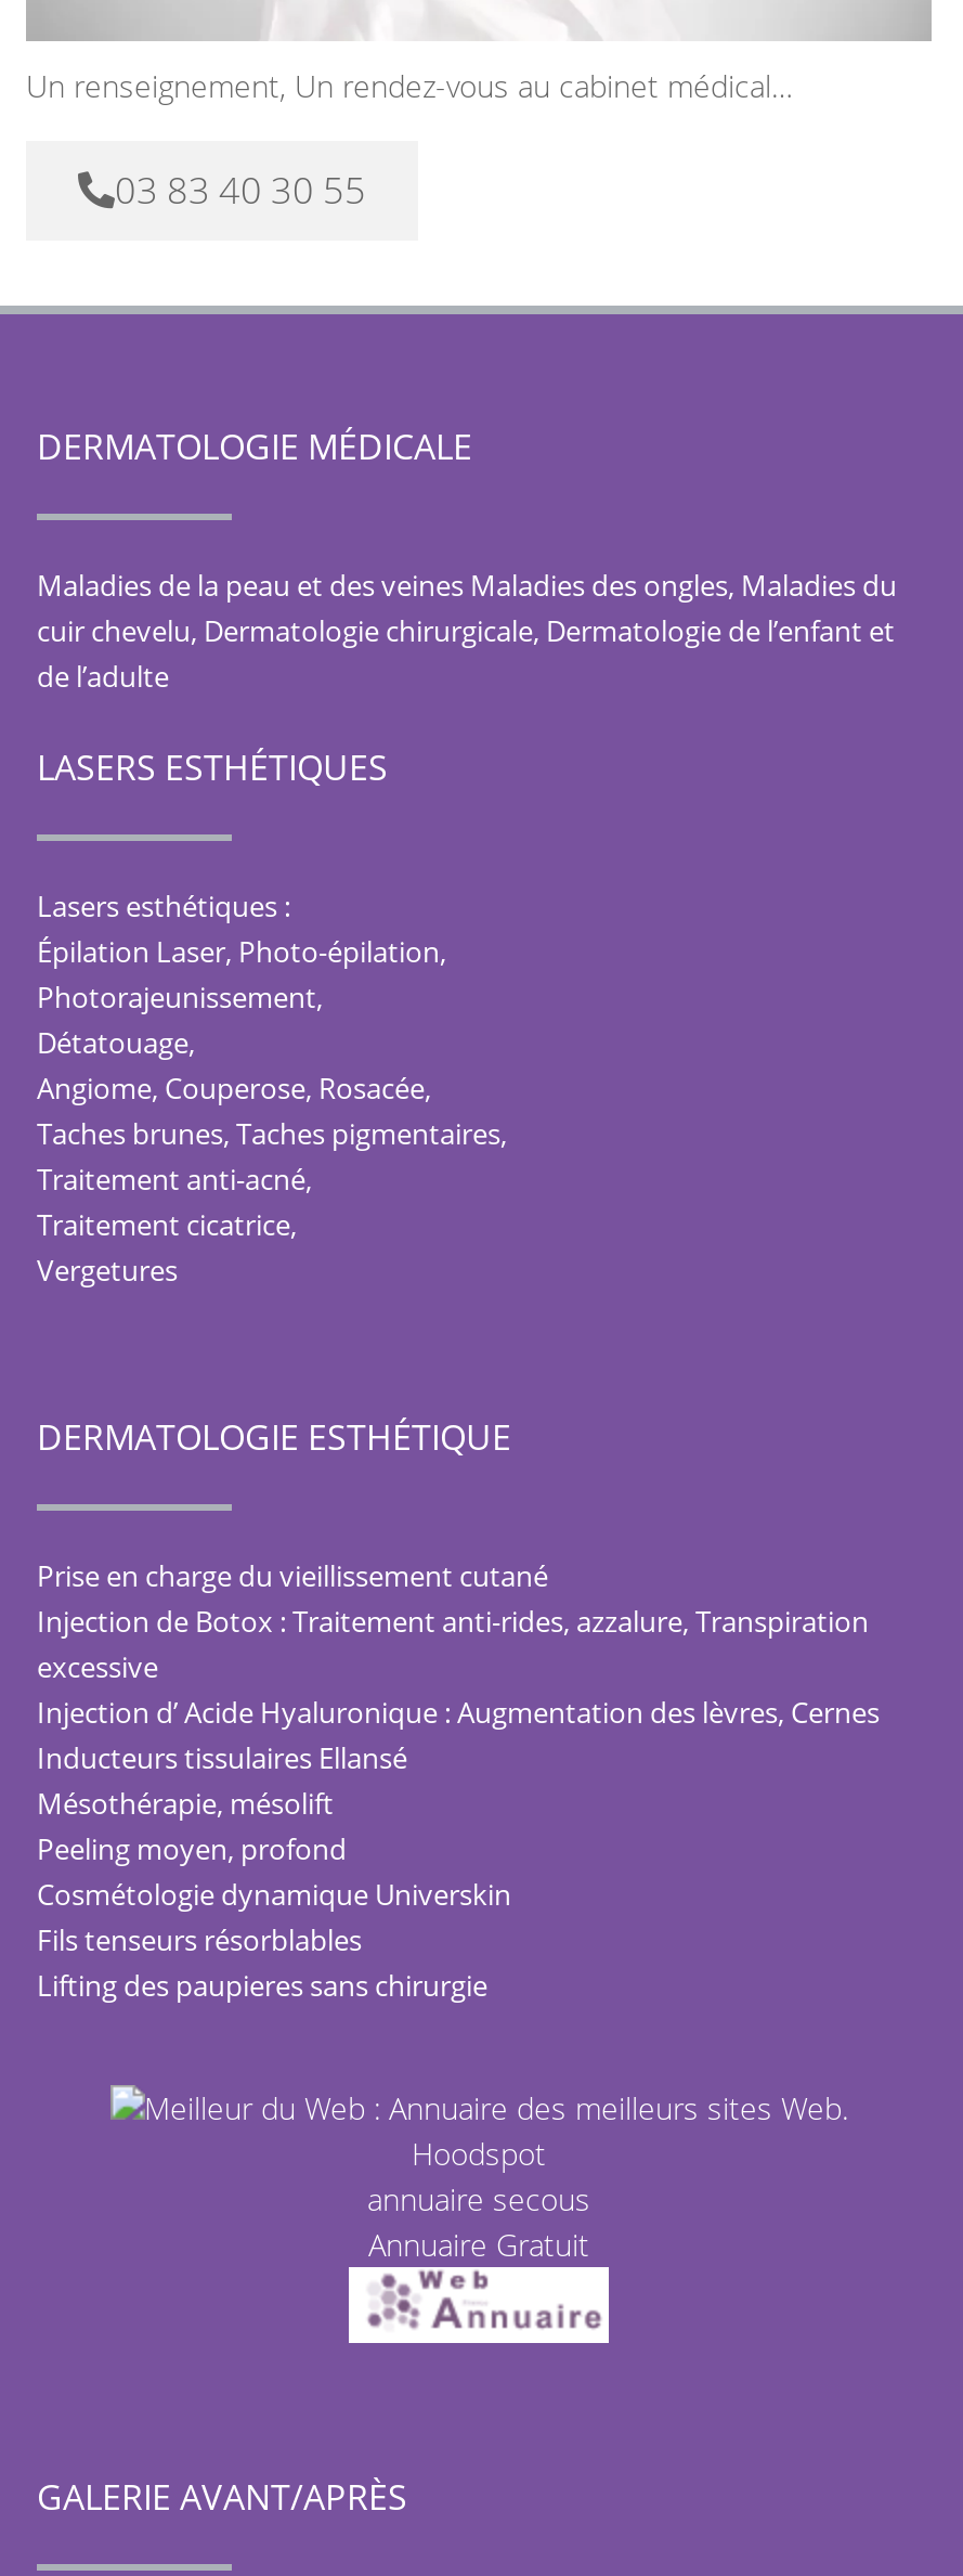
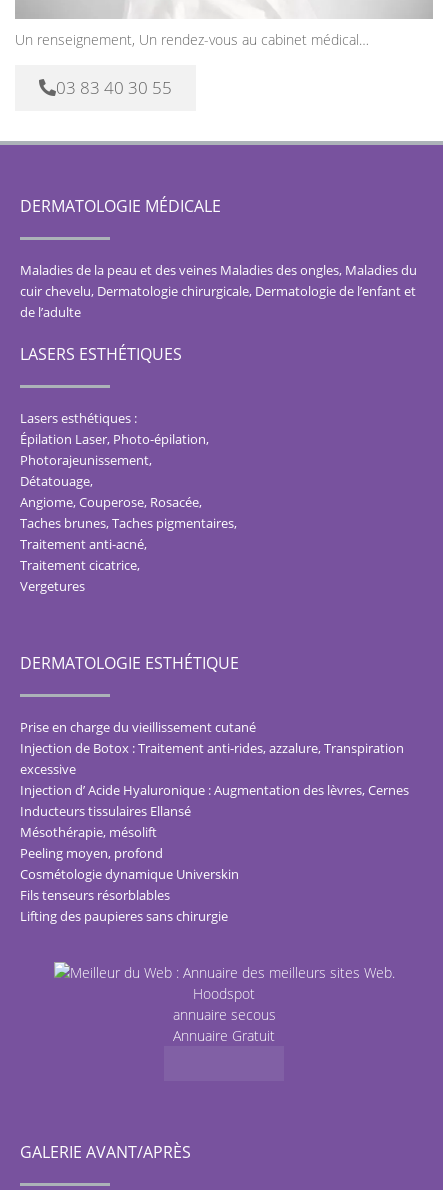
[347,2265,611,2345] [image] -> none

